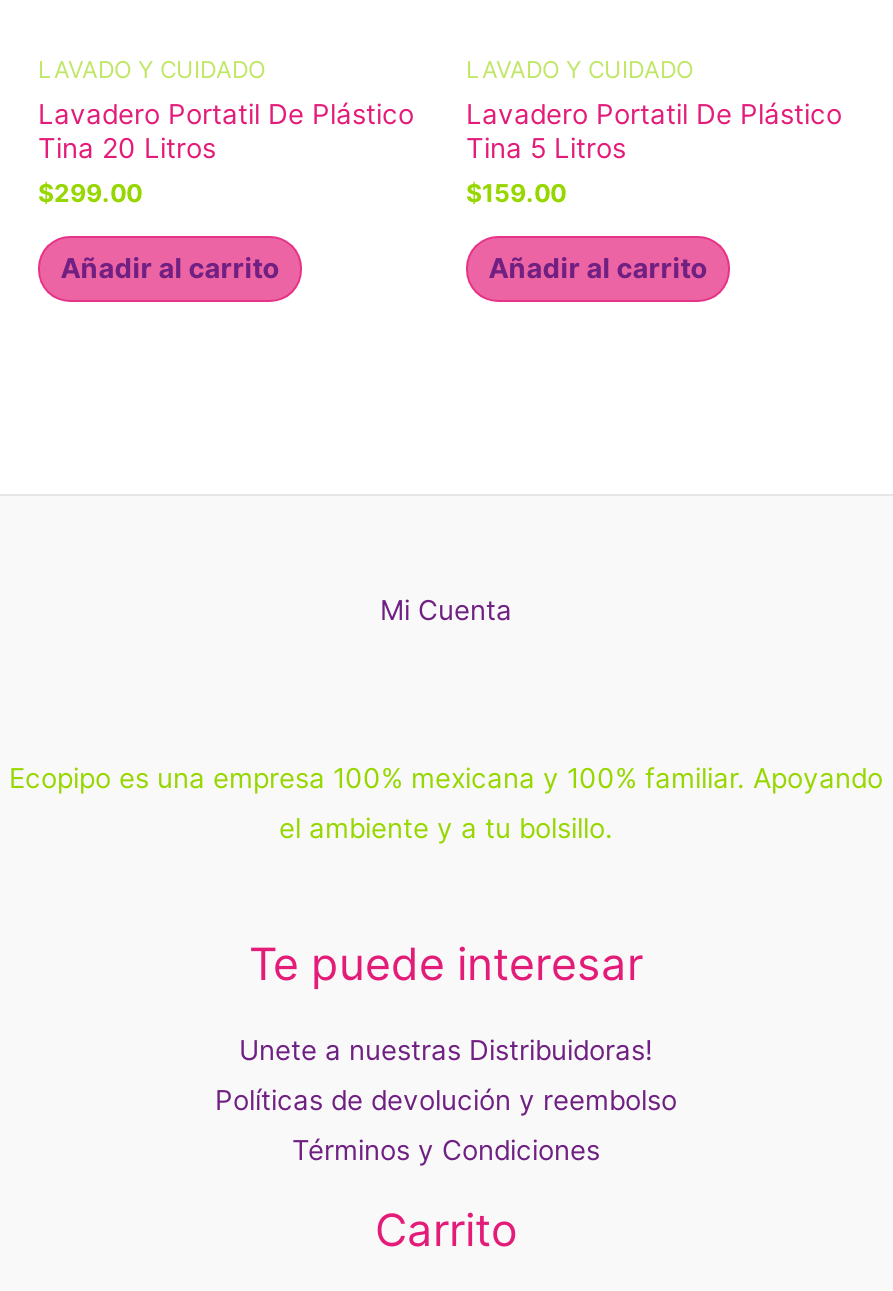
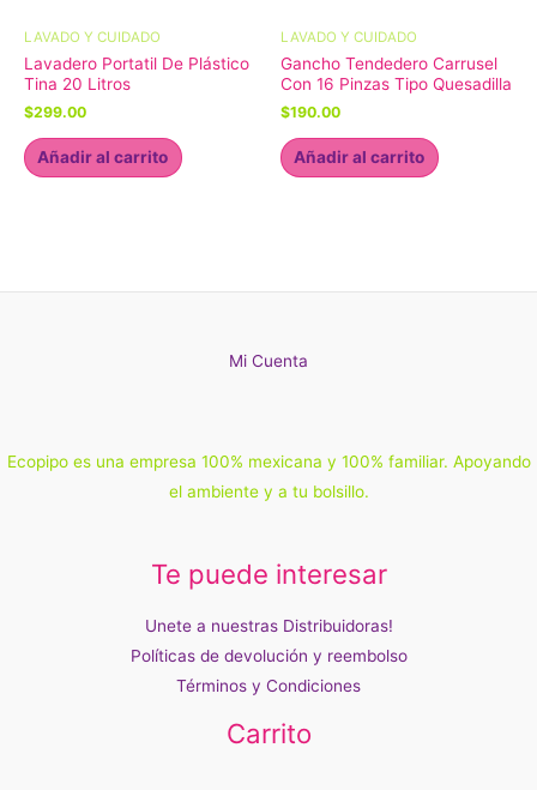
[466,97,842,163] Lavadero Portatil De Plástico | Tina 5 Litros -> [280,54,512,94] Gancho Tendedero Carrusel | Con 16 Pinzas Tipo Quesadilla
[466,179,566,209] $159.00 -> [280,103,340,121] $190.00

